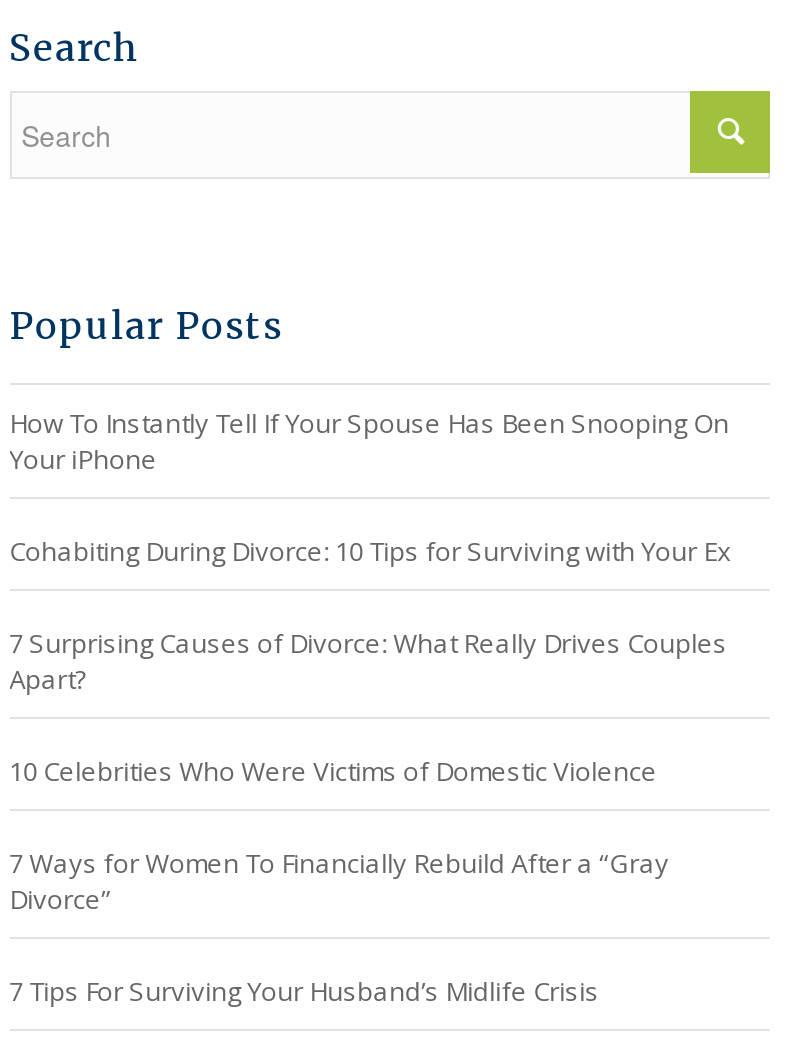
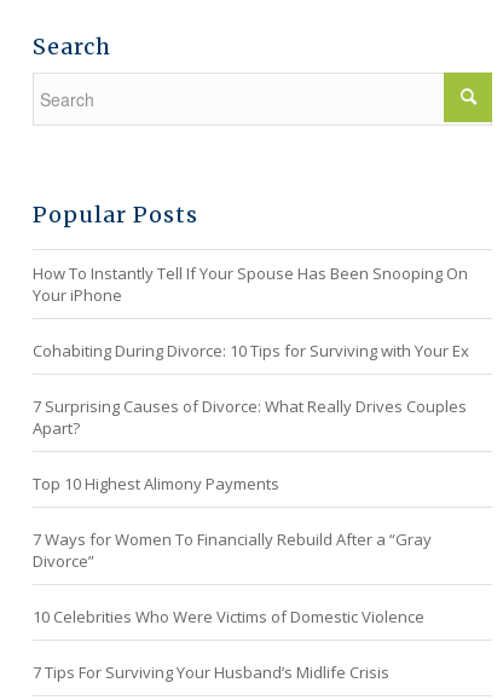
none -> [32,473,279,495] Top 10 Highest Alimony Payments
moved [9,754,657,790] -> [32,606,424,628]: 10 Celebrities Who Were Victims of Domestic Violence

